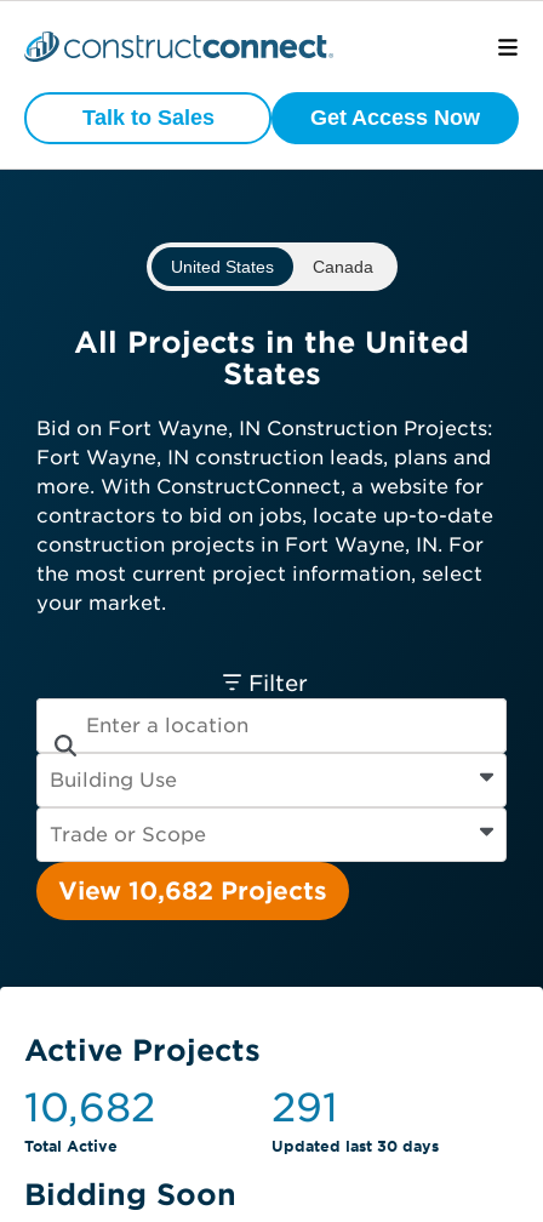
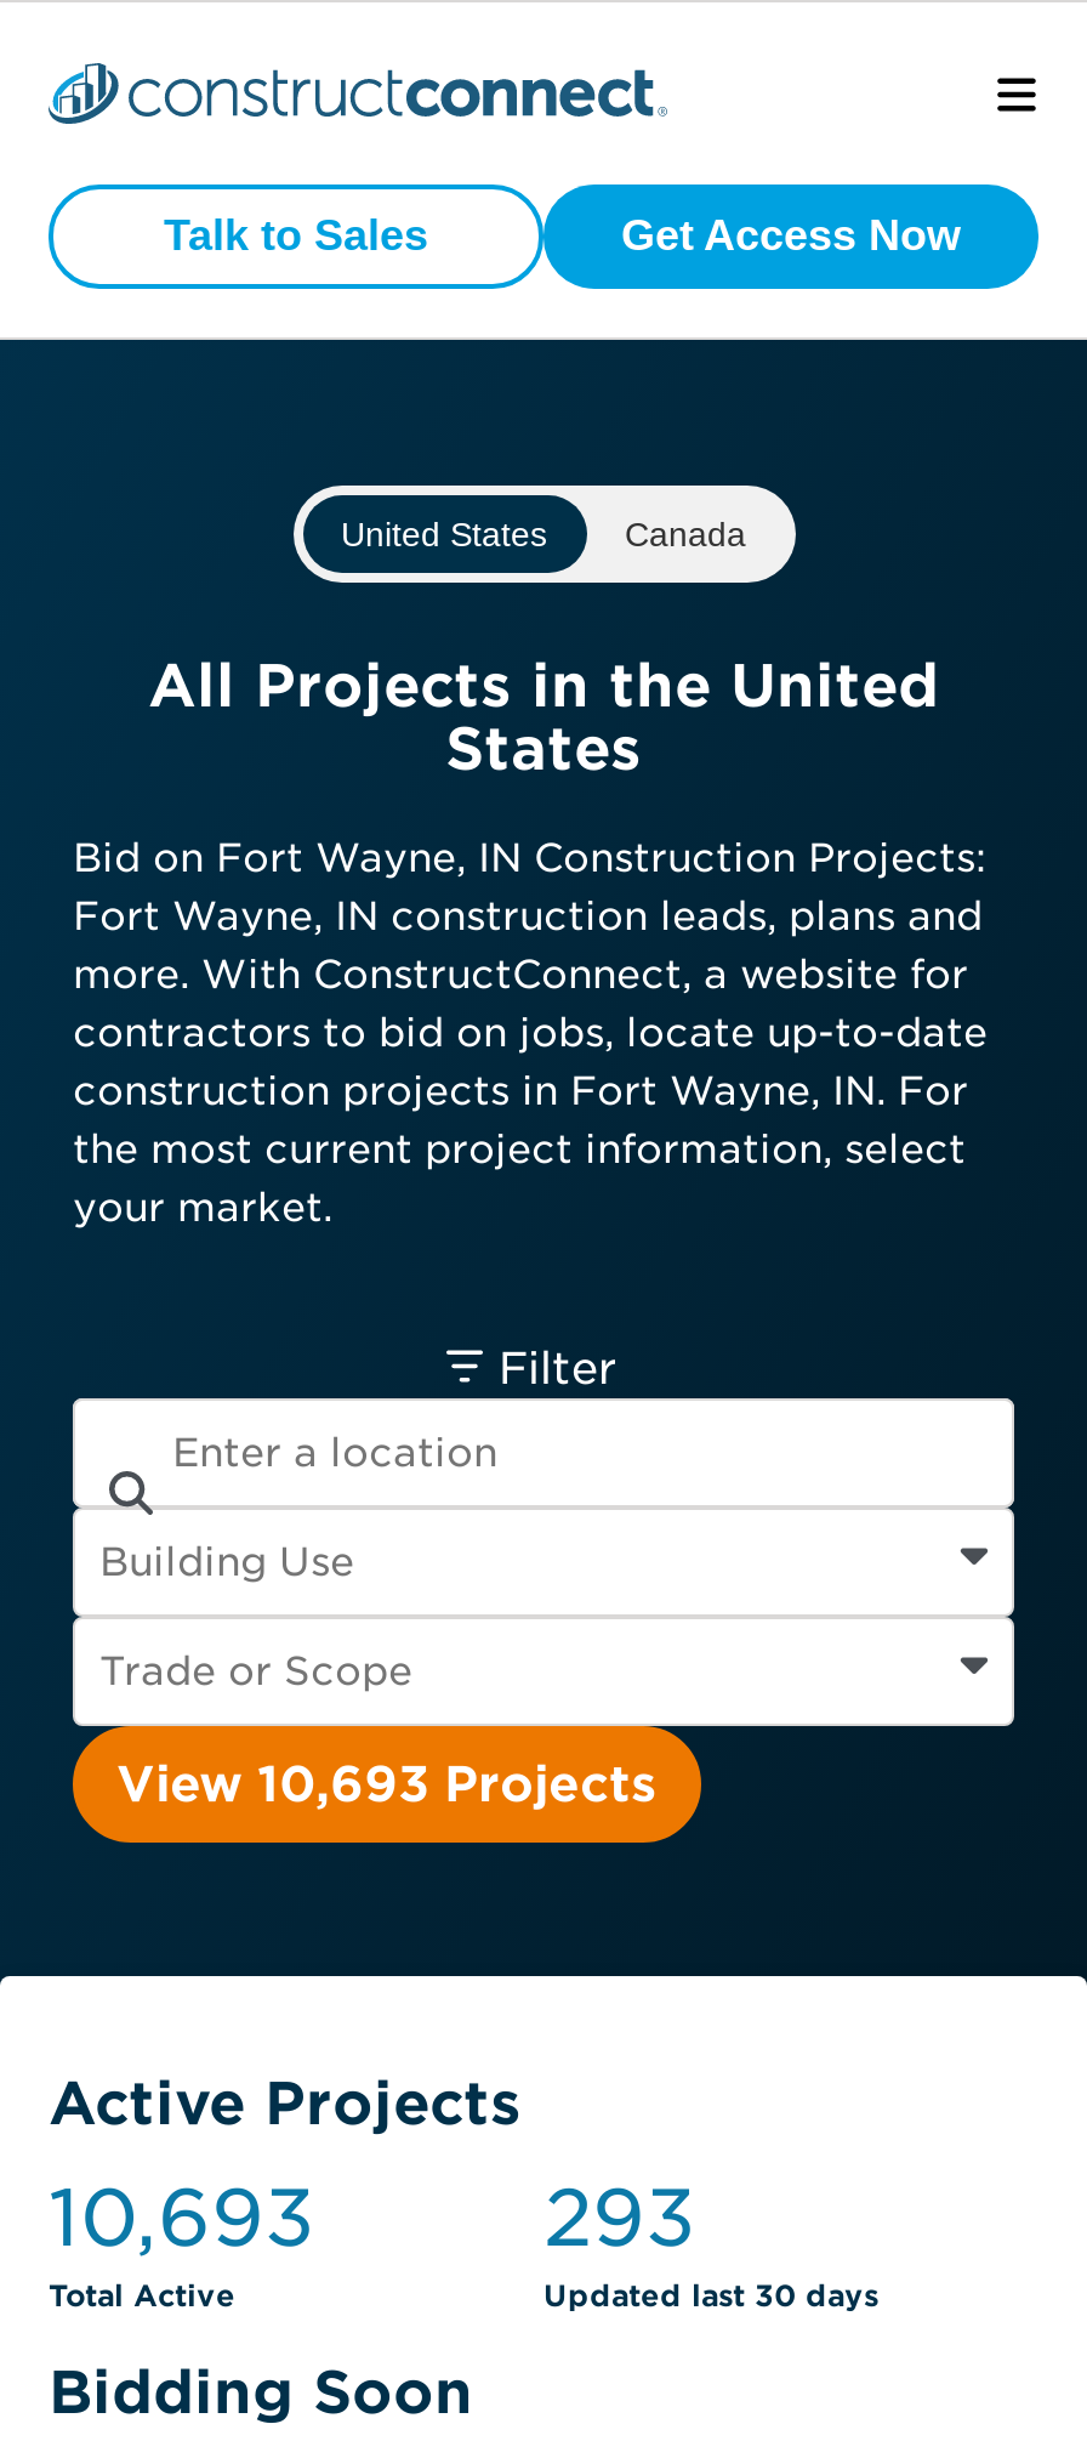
[58,876,327,906] View 10,682 Projects -> [116,1755,658,1813] View 10,693 Projects
[24,1084,155,1131] 10,682 -> [49,2170,315,2265] 10,693
[271,1084,338,1131] 291 -> [543,2170,696,2265] 293

